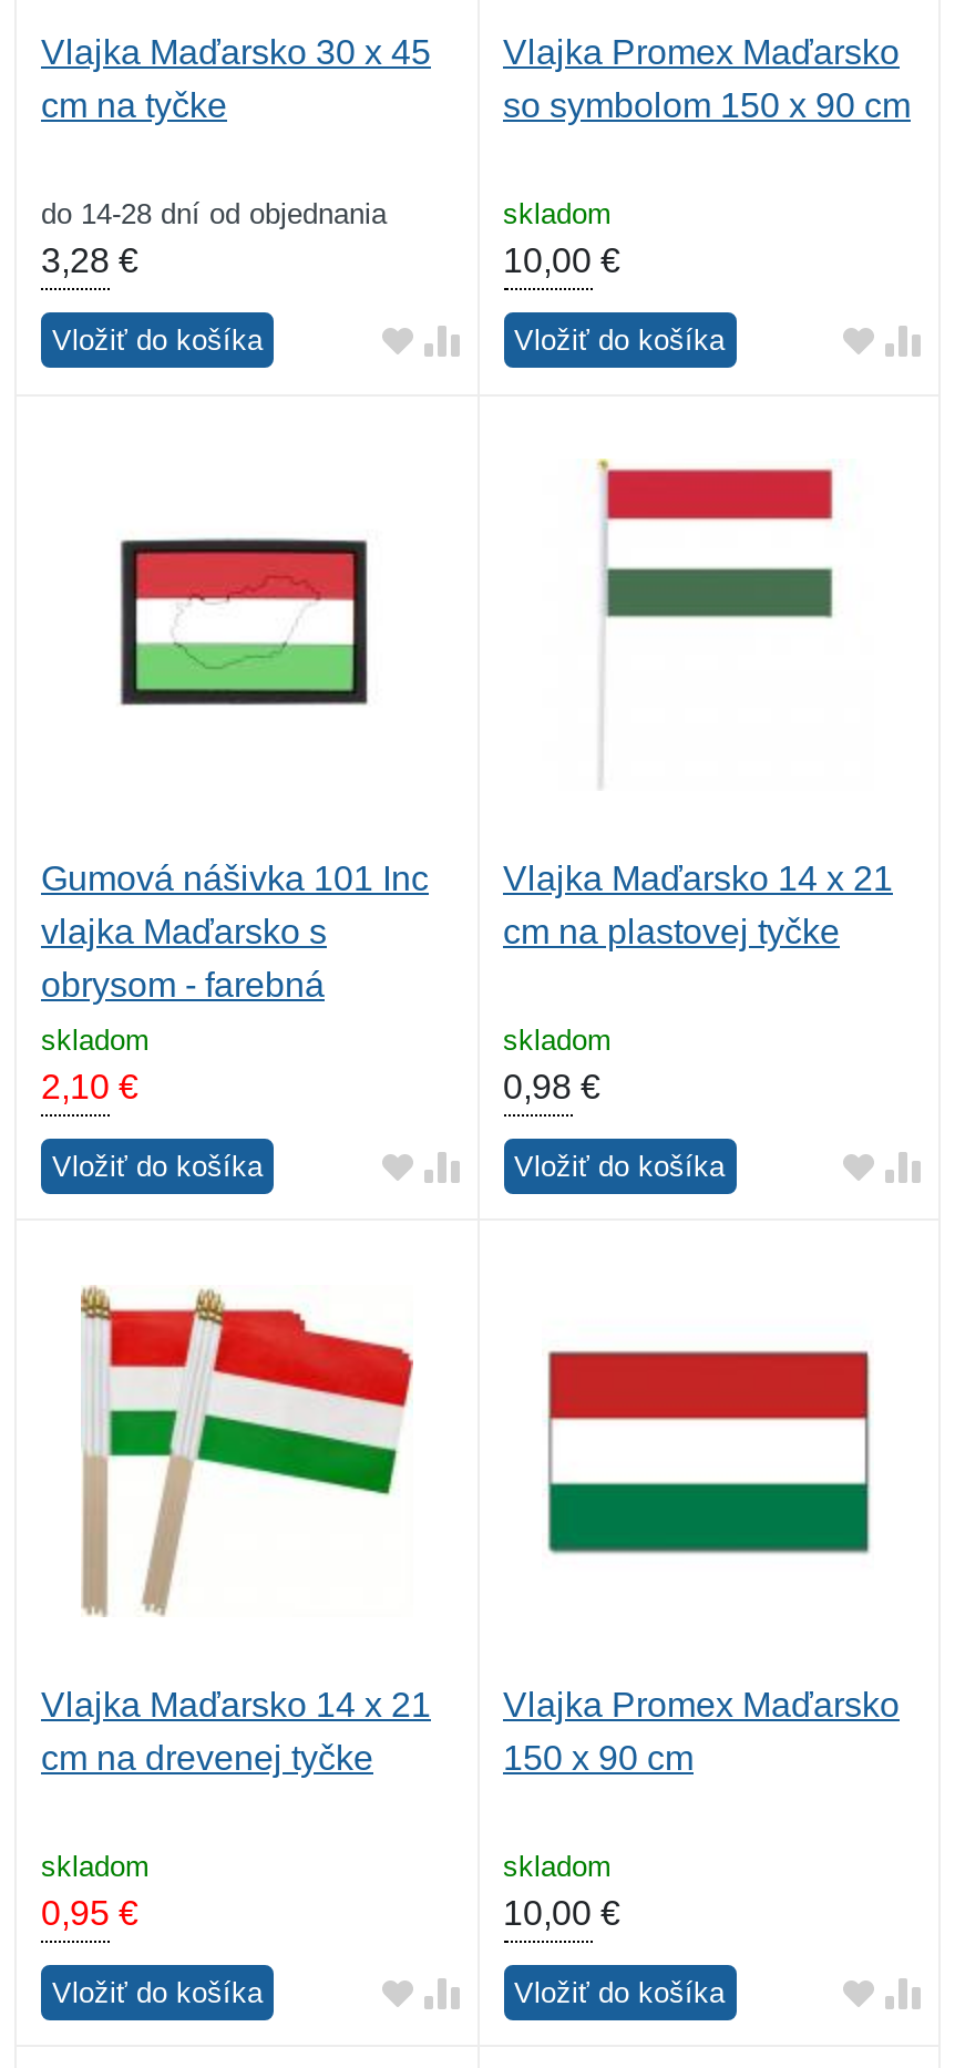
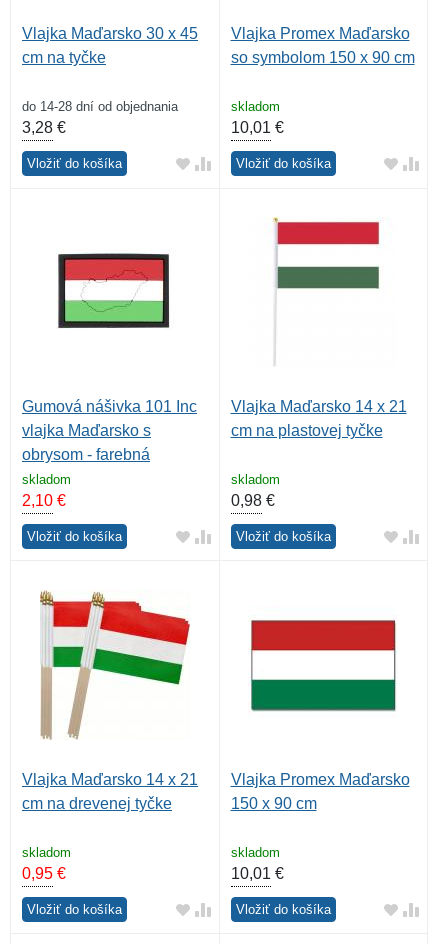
[503,242,620,280] 10,00 € -> [230,119,283,136] 10,01 €
[503,1894,620,1931] 10,00 € -> [230,865,283,882] 10,01 €

